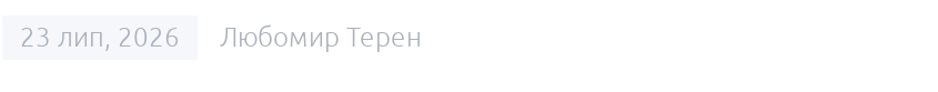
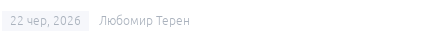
[20,22,422,51] 23 лип, 2026 Любомир Терен -> [10,13,190,26] 22 чер, 2026 Любомир Терен

